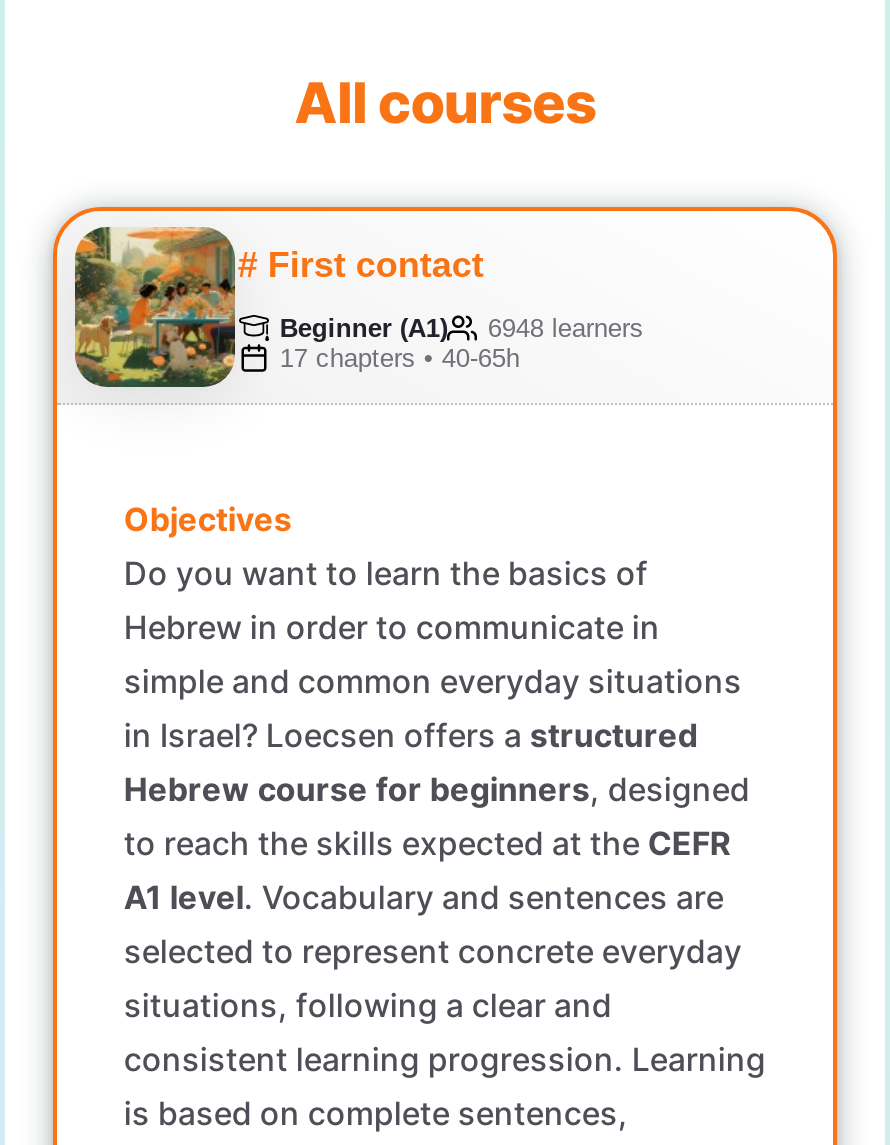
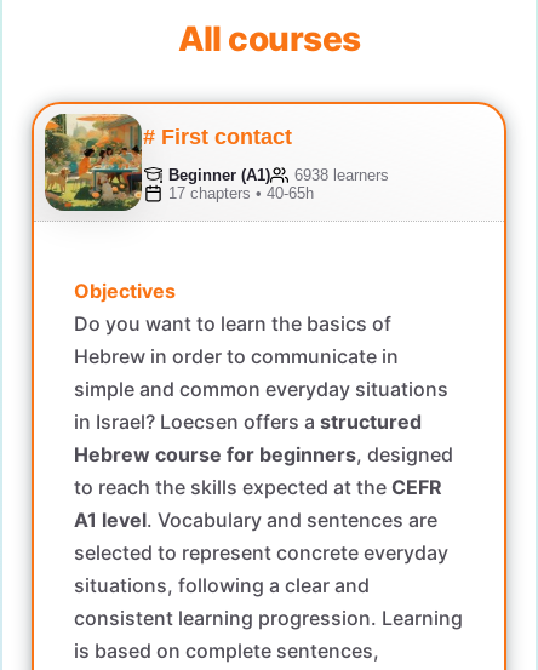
[280,312,644,342] Beginner (A1) 6948 learners -> [169,165,389,184] Beginner (A1) 6938 learners

